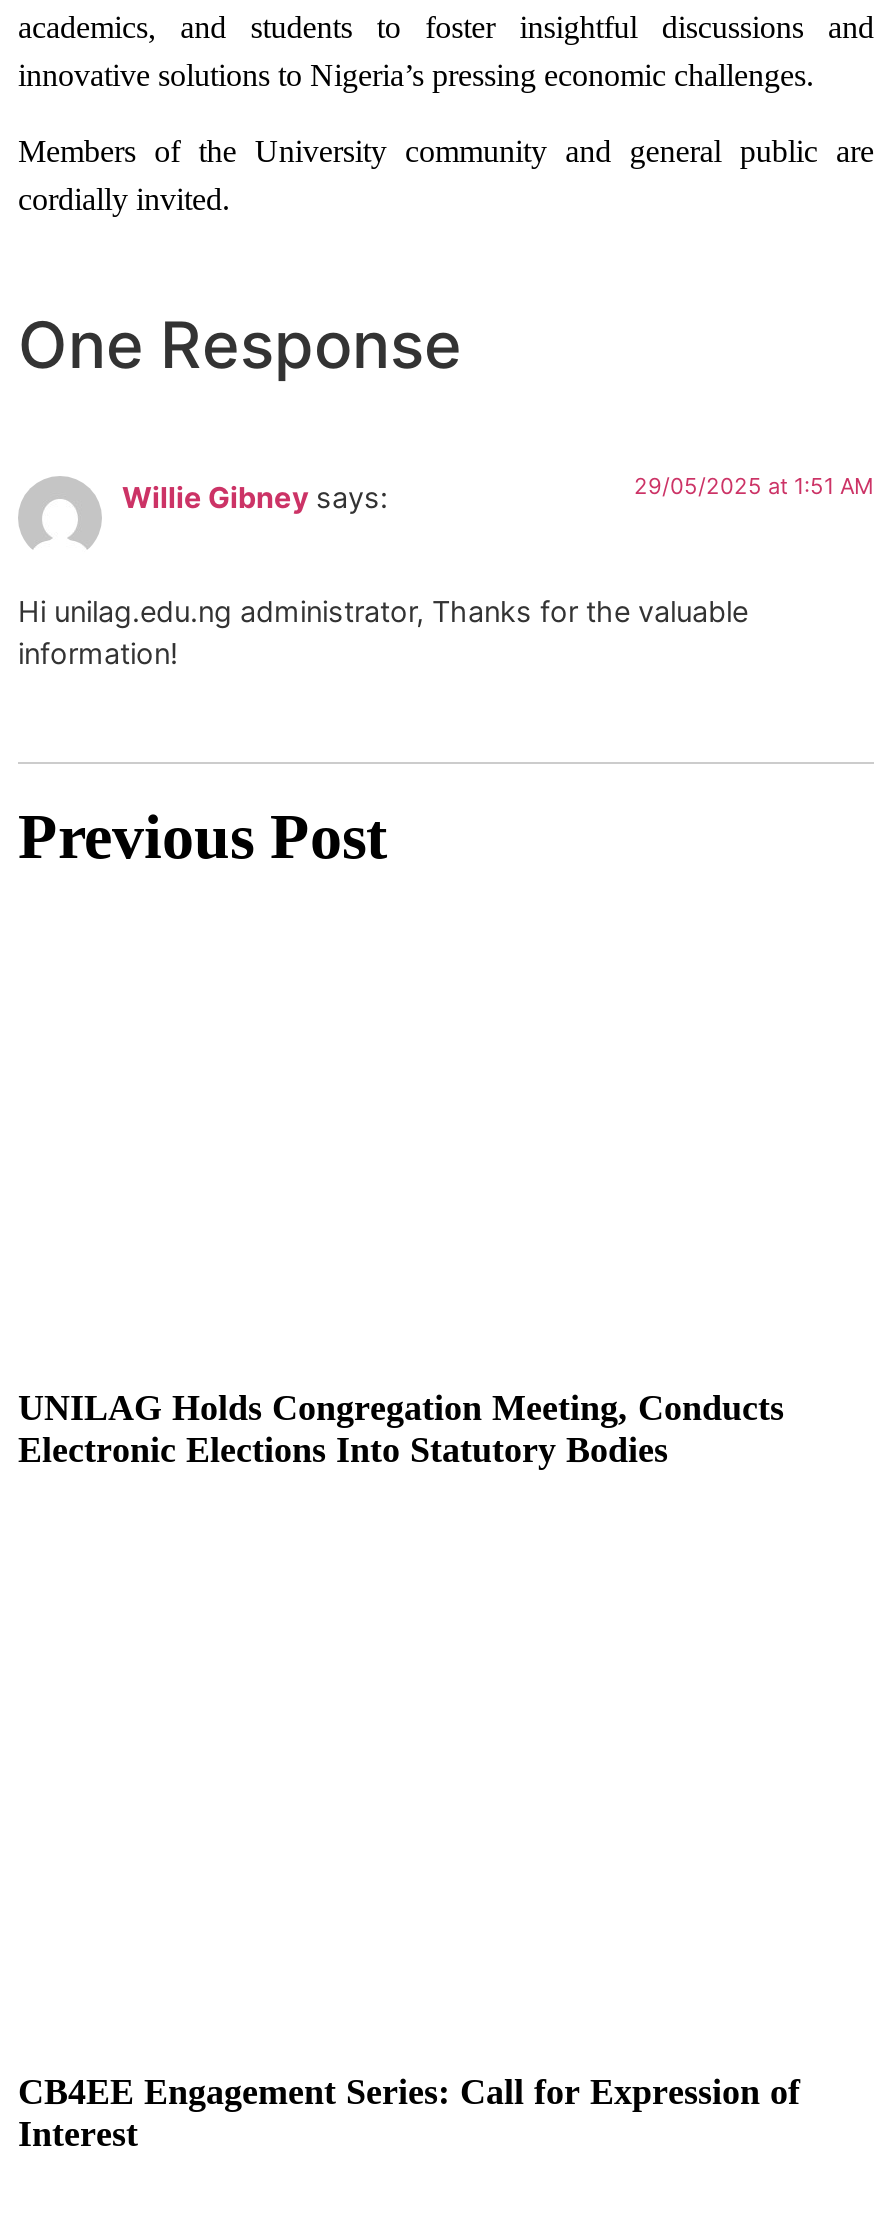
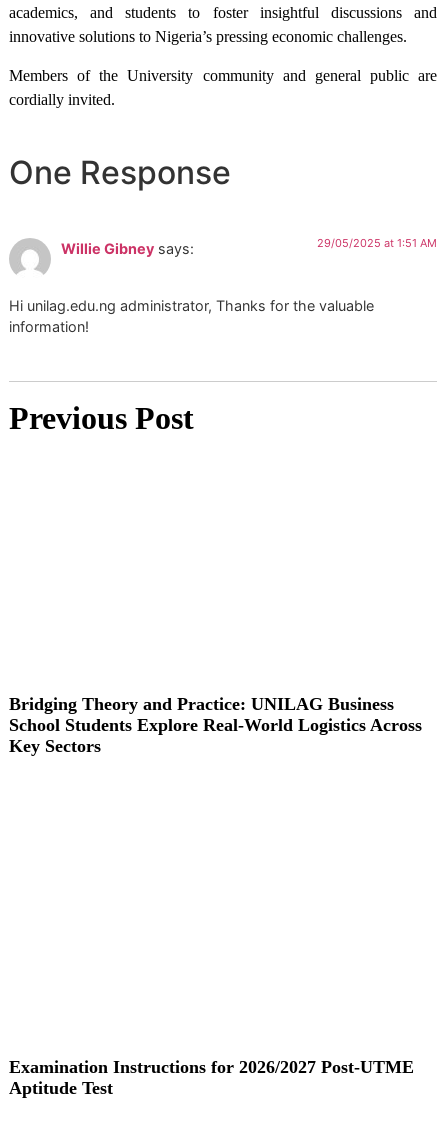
[18,1388,784,1470] UNILAG Holds Congregation Meeting, Conducts | Electronic Elections Into Statutory Bodies -> [9,694,422,756] Bridging Theory and Practice: UNILAG Business | School Students Explore Real‑World Logistics Across | Key Sectors
[18,2072,800,2154] CB4EE Engagement Series: Call for Expression of | Interest -> [9,1057,414,1098] Examination Instructions for 2026/2027 Post-UTME | Aptitude Test

